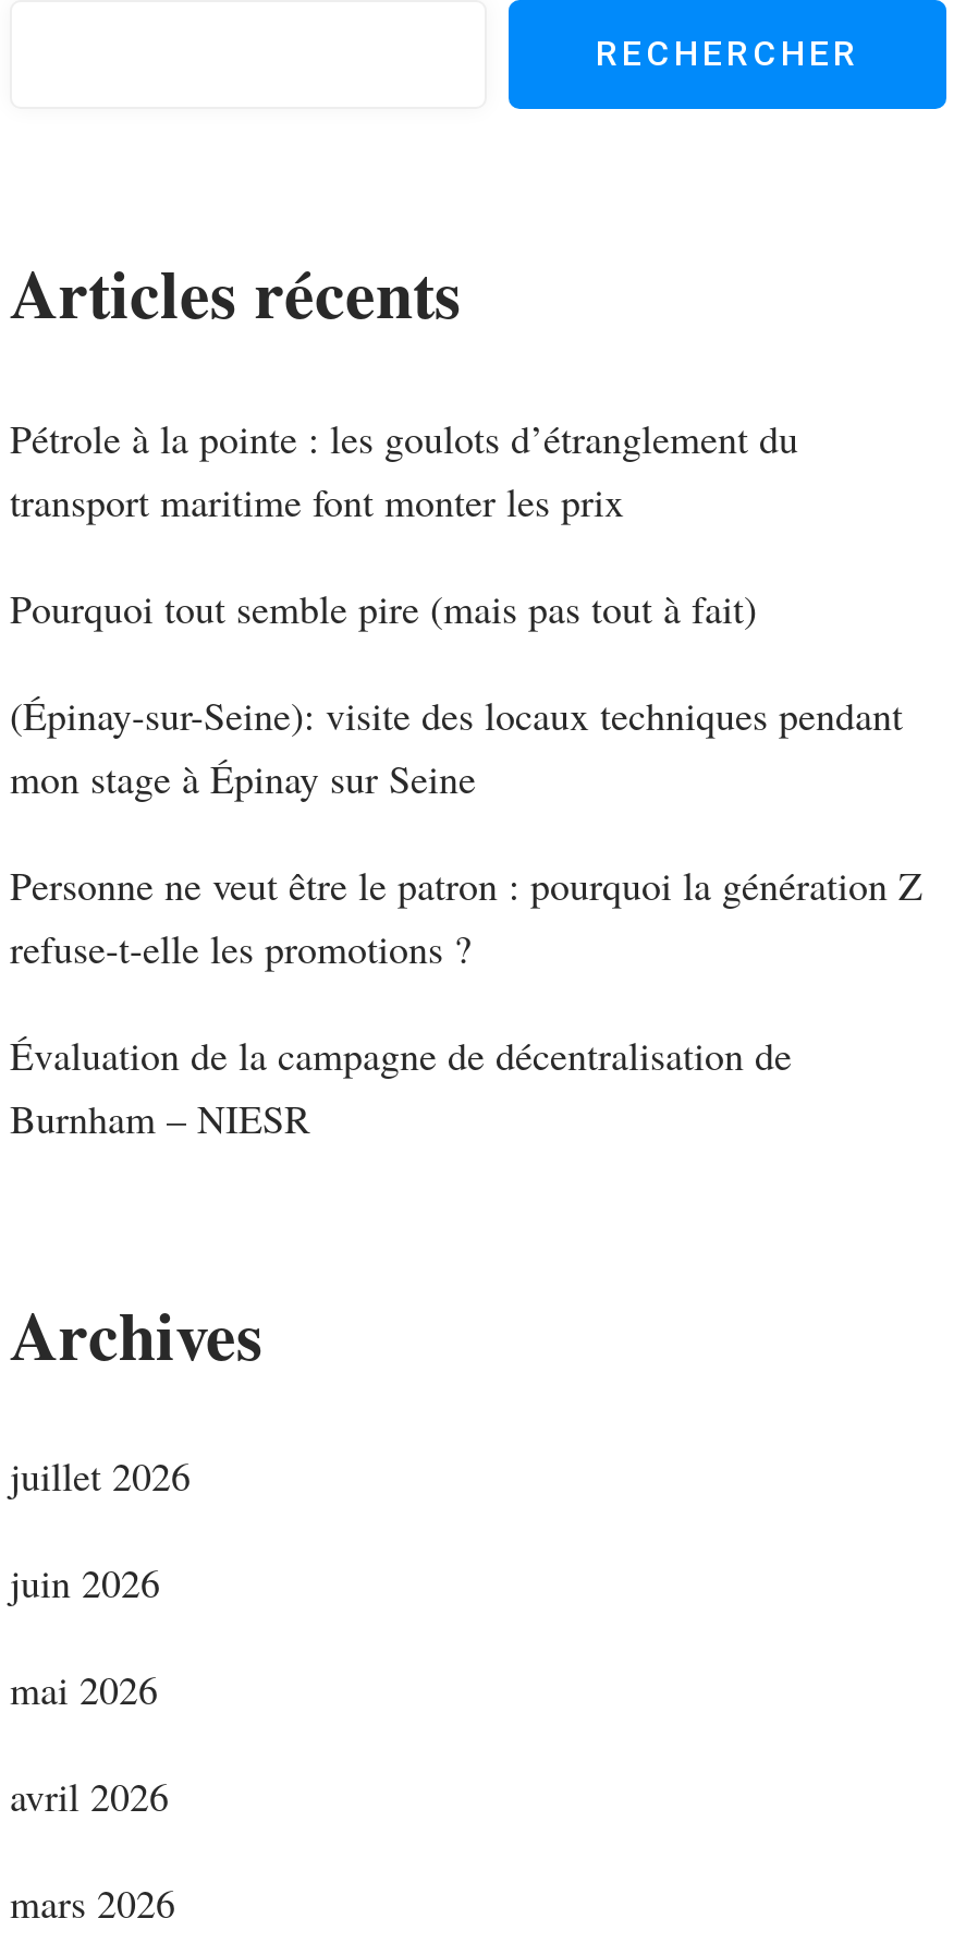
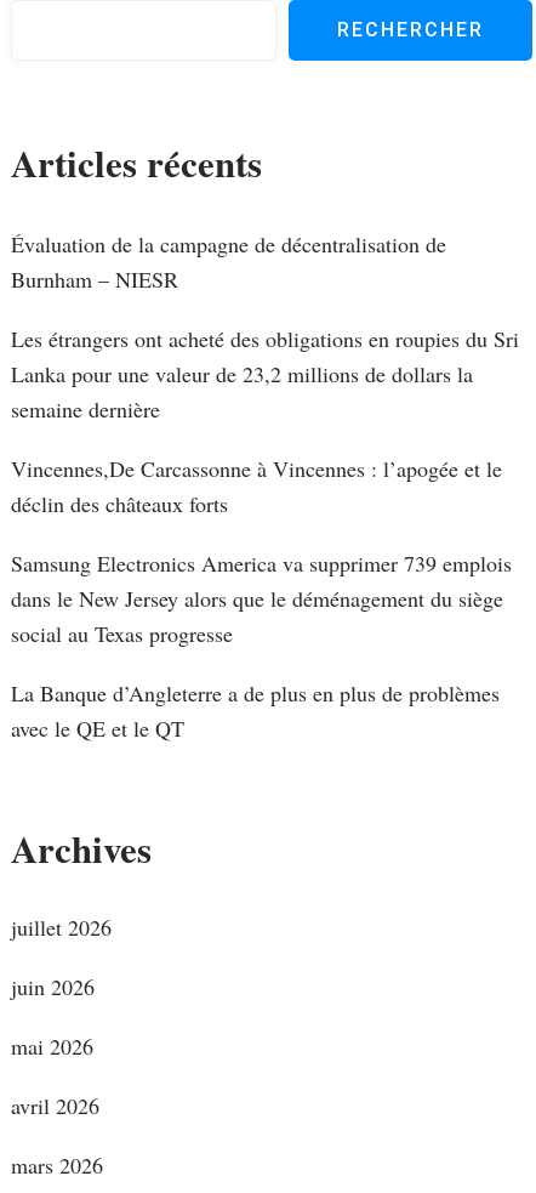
[10,411,922,973] Pétrole à la pointe : les goulots d’étranglement du | transport maritime font monter les prix | Pourquoi tout semble pire (mais pas tout à fait) | (Épinay-sur-Seine): visite des locaux techniques pendant | mon stage à Épinay sur Seine | Personne ne veut être le patron : pourquoi la génération Z | refuse-t-elle les promotions ? -> none
moved [10,1028,792,1143] -> [11,229,446,293]: Évaluation de la campagne de décentralisation de | Burnham – NIESR
none -> [11,323,519,742] Les étrangers ont acheté des obligations en roupies du Sri | Lanka pour une valeur de 23,2 millions de dollars la | semaine dernière | Vincennes,De Carcassonne à Vincennes : l’apogée et le | déclin des châteaux forts | Samsung Electronics America va supprimer 739 emplois | dans le New Jersey alors que le déménagement du siège | social au Texas progresse | La Banque d’Angleterre a de plus en plus de problèmes | avec le QE et le QT

